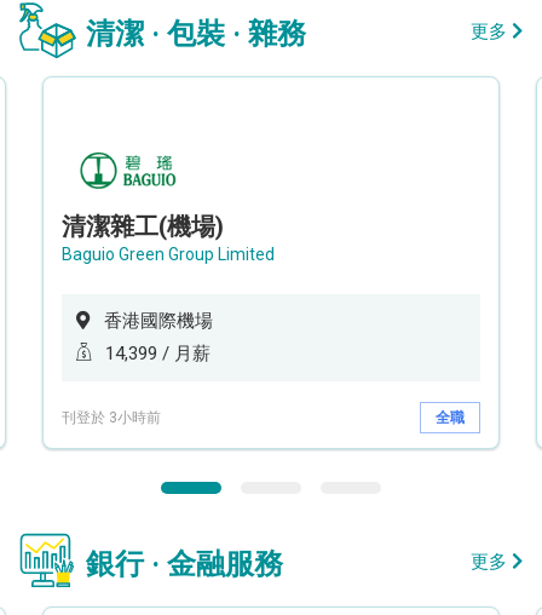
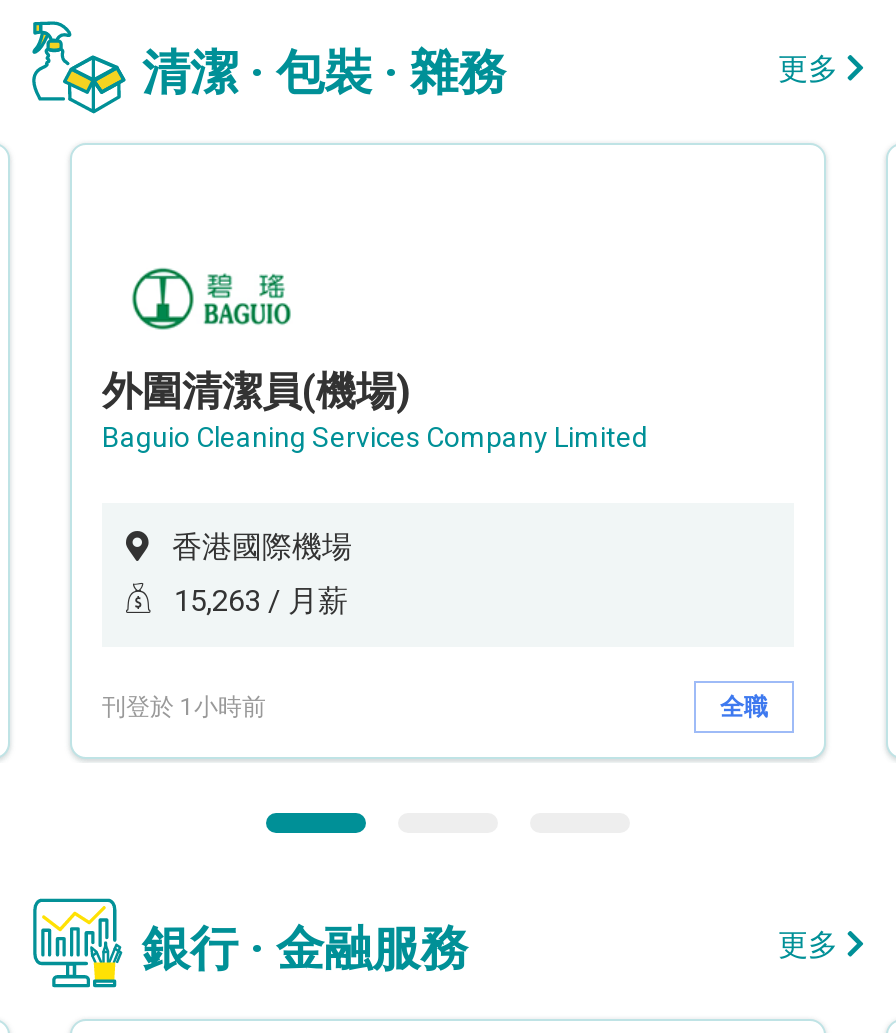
[62,212,275,264] 清潔雜工(機場) | Baguio Green Group Limited -> [102,367,648,453] 外圍清潔員(機場) | Baguio Cleaning Services Company Limited
[105,343,211,365] 14,399 / 月薪 -> [174,583,348,619] 15,263 / 月薪
[62,409,161,426] 刊登於 3小時前 -> [102,692,266,720] 刊登於 1小時前

